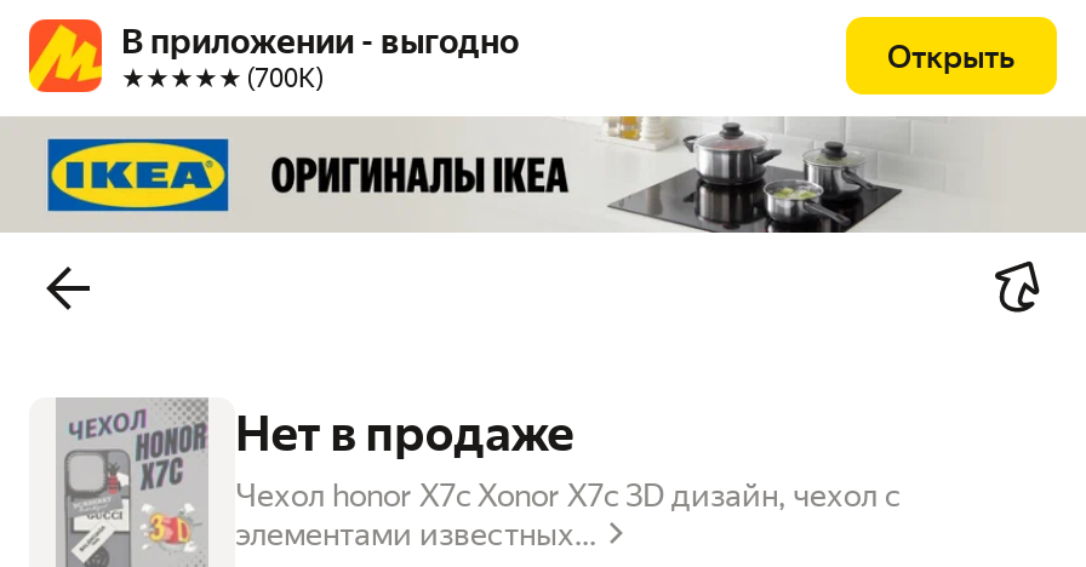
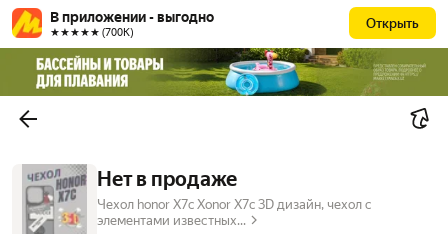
[7,116,1079,235] [image] -> [3,47,445,97] [image]

